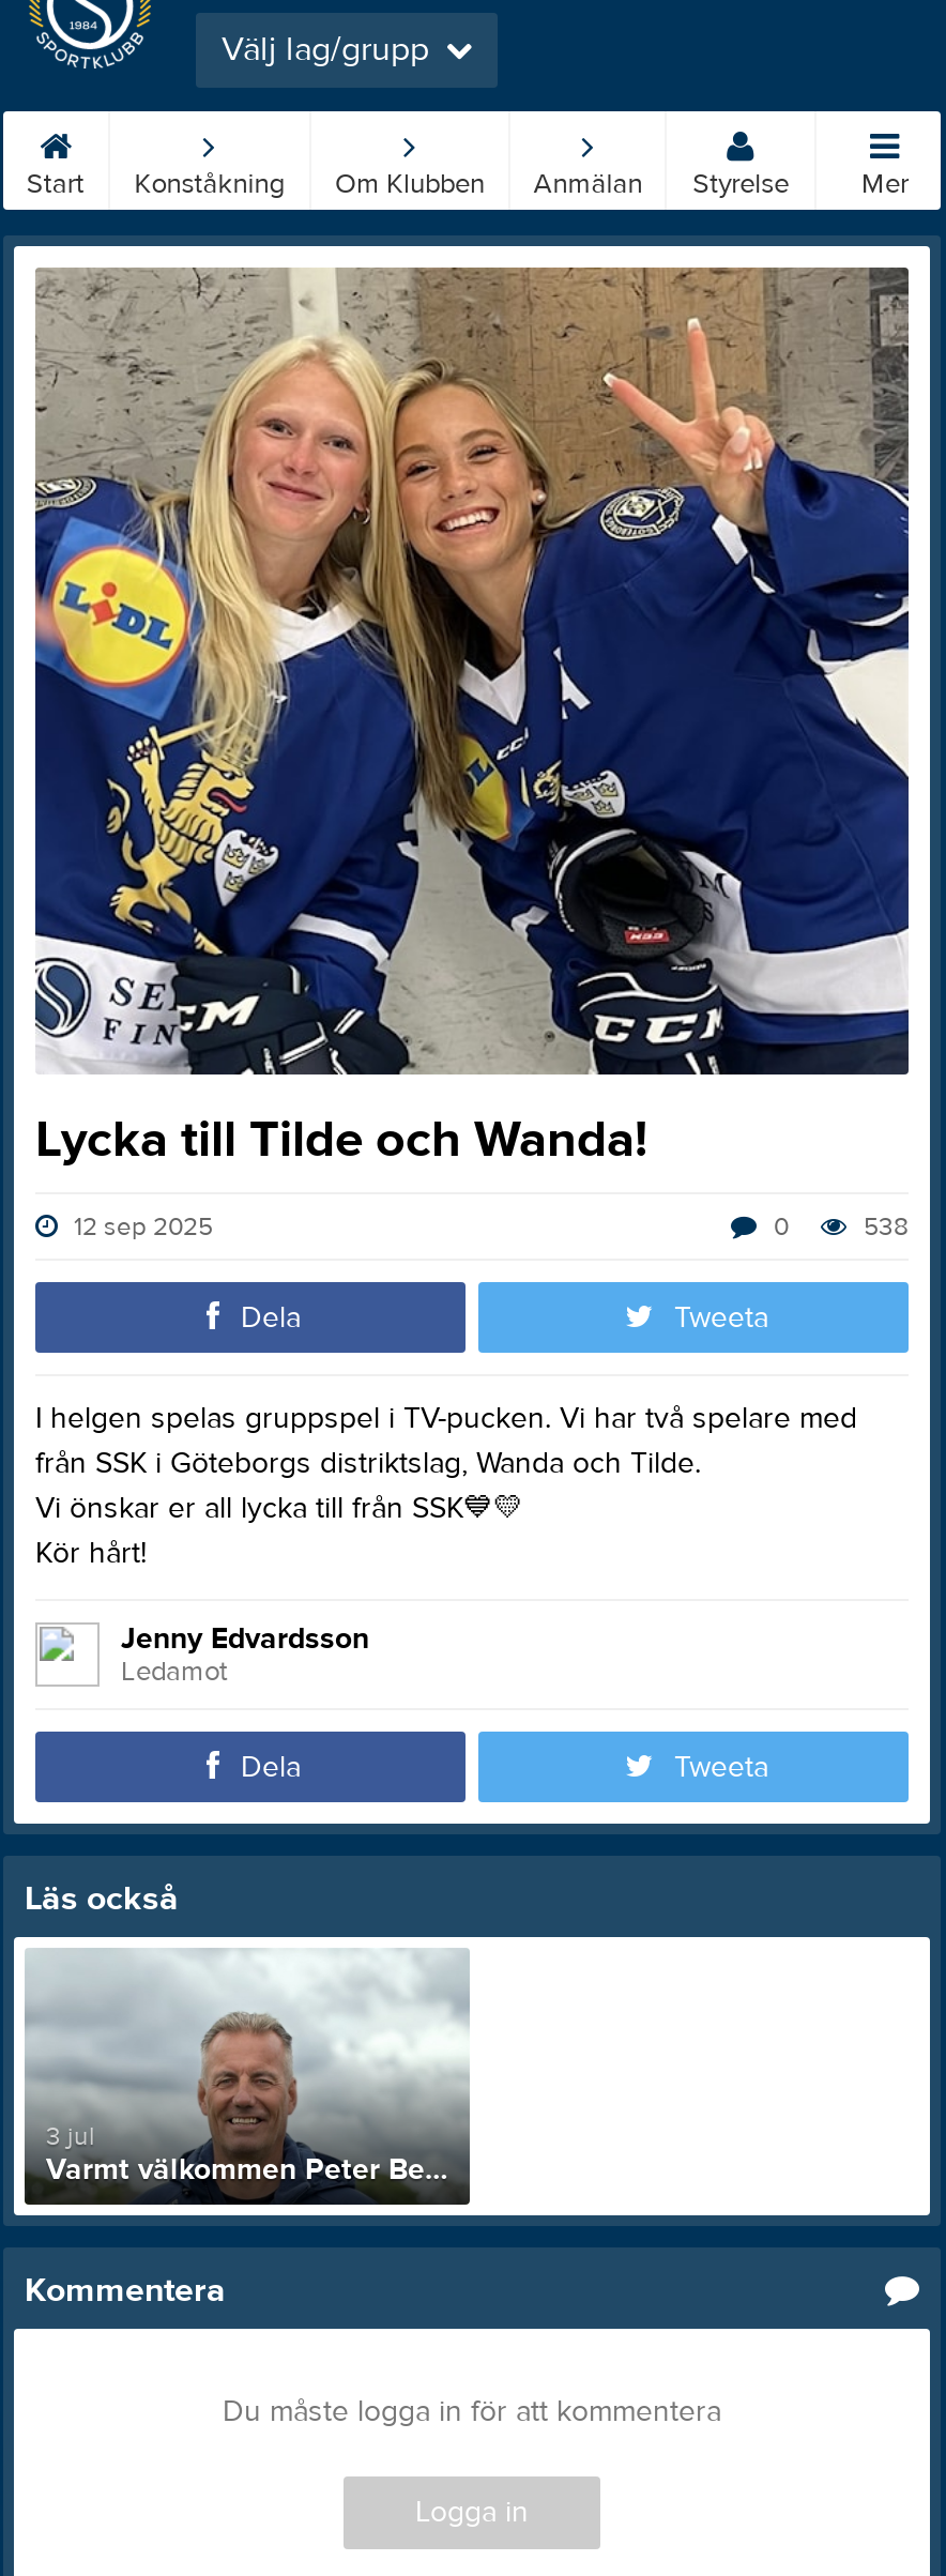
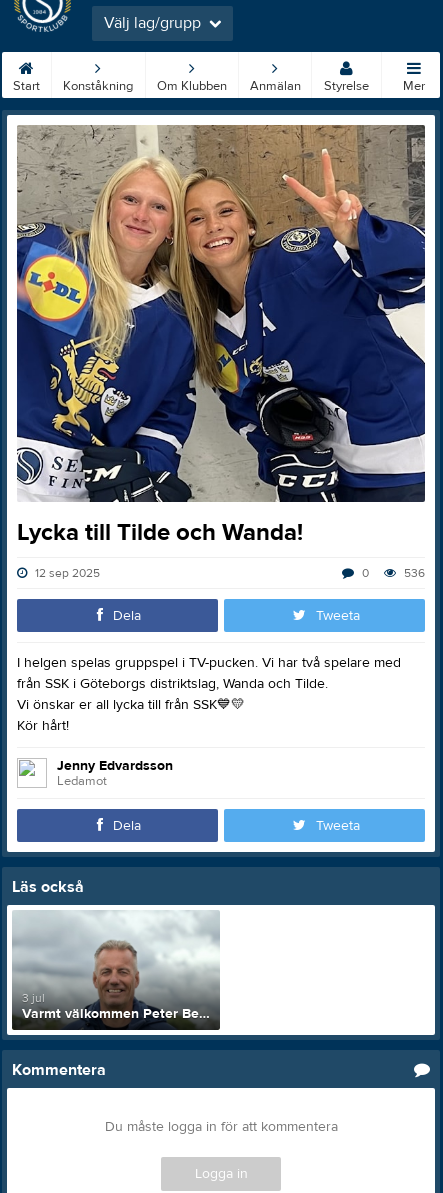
[767,1209,909,1243] 0 538 -> [359,565,425,581] 0 536

